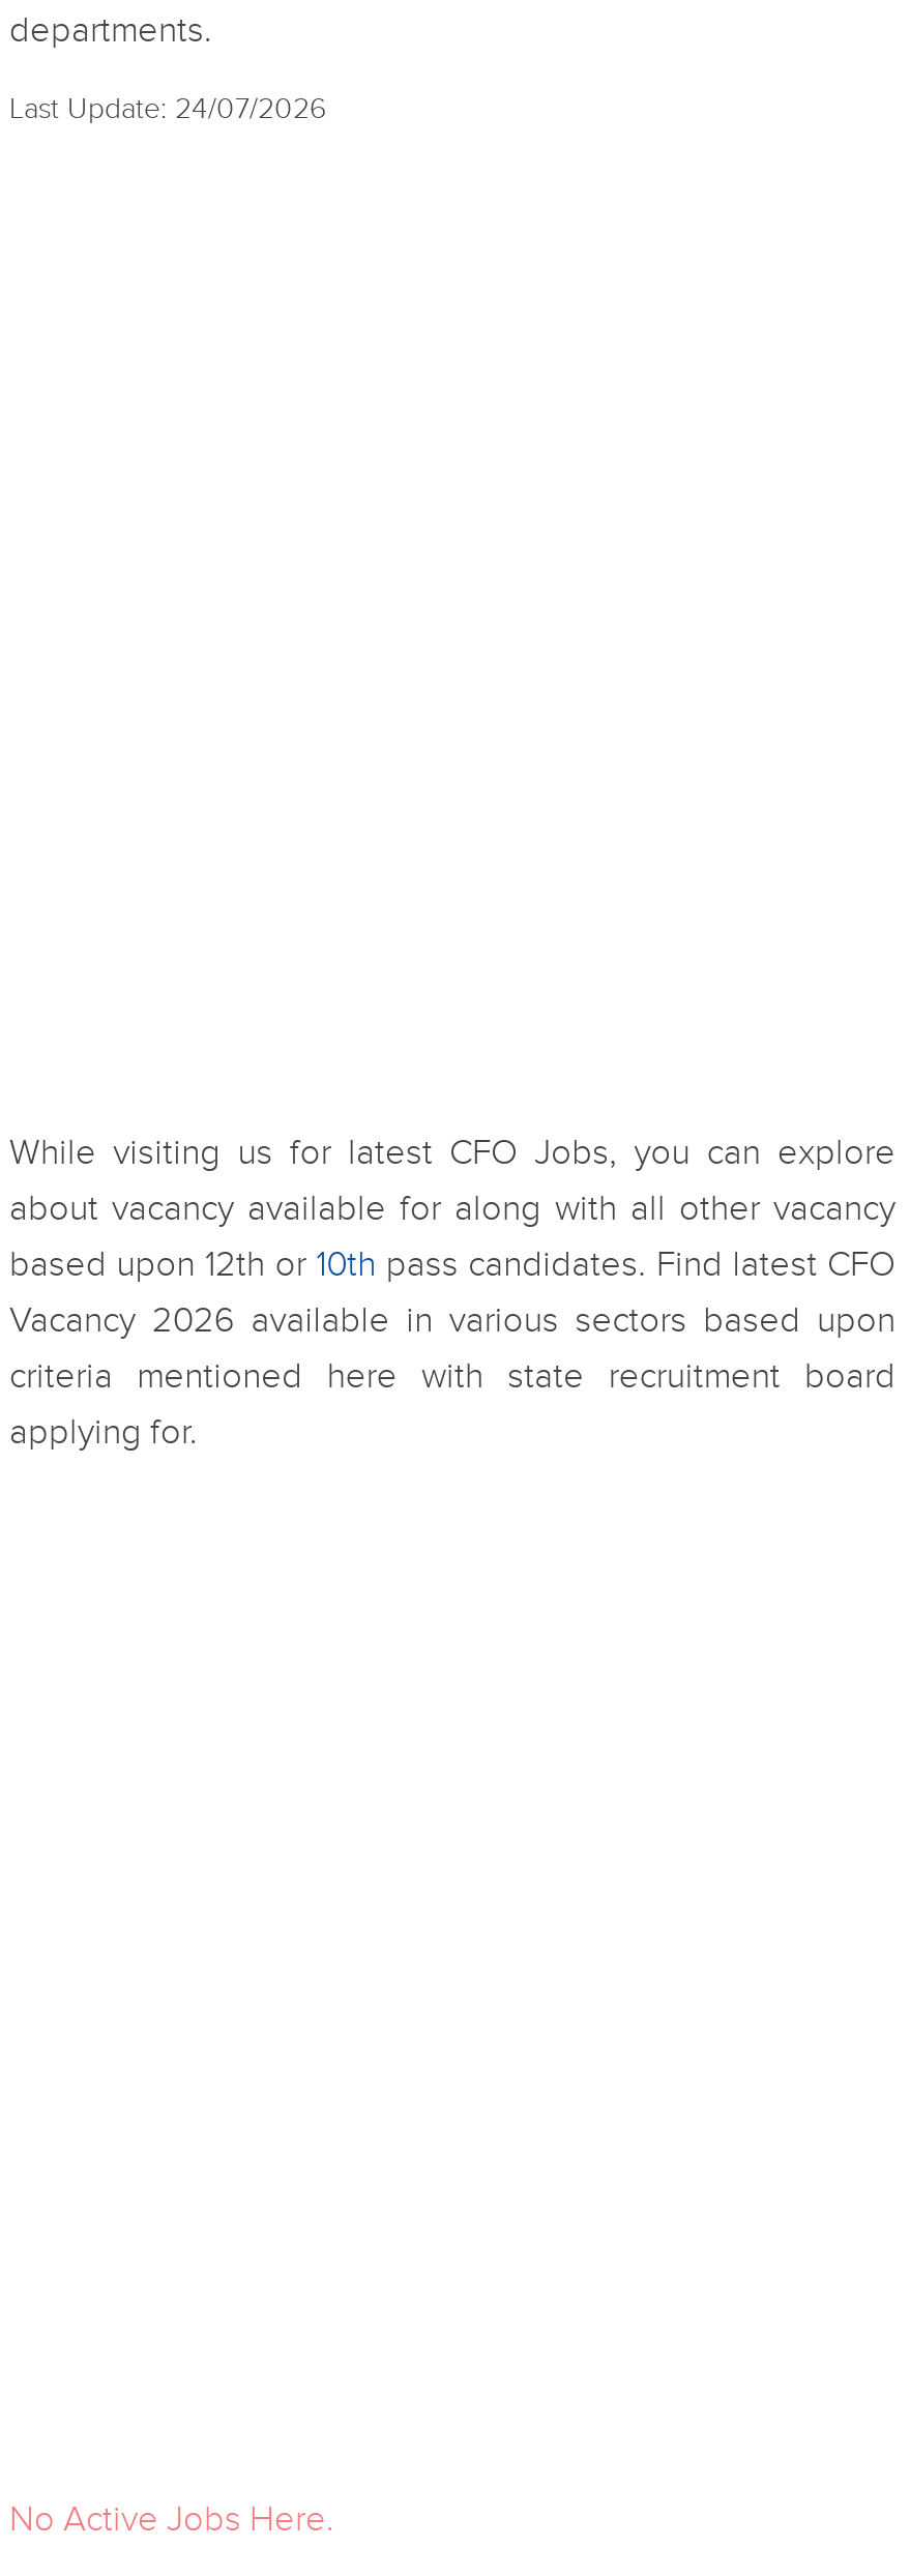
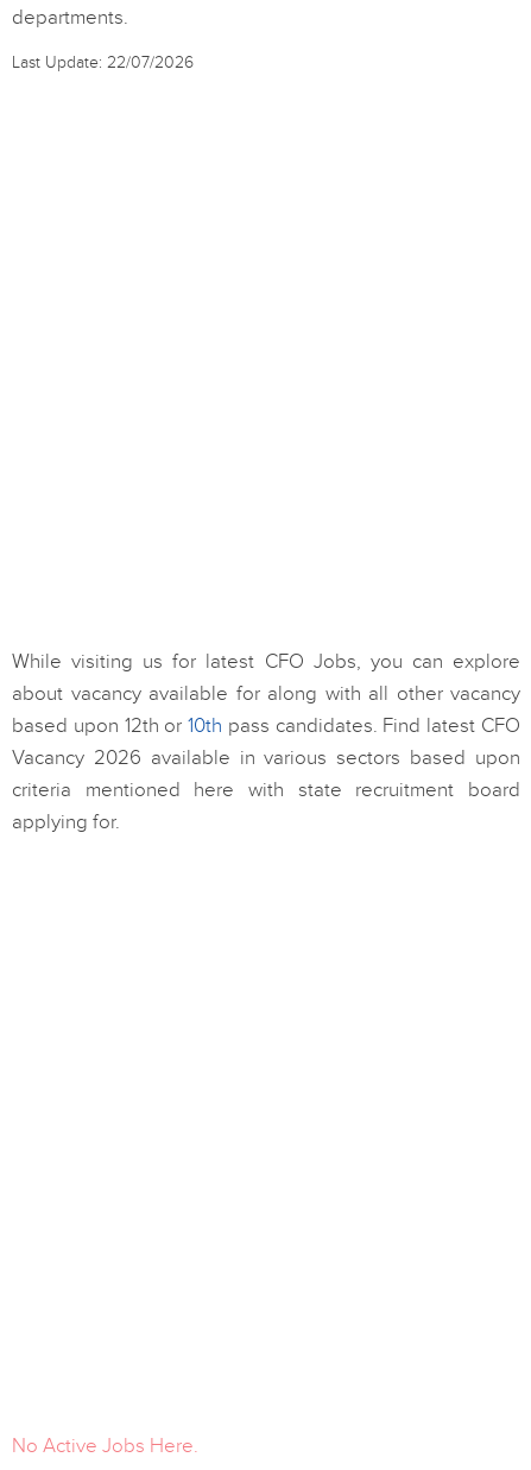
[9,91,326,126] Last Update: 24/07/2026 -> [12,52,194,72] Last Update: 22/07/2026

